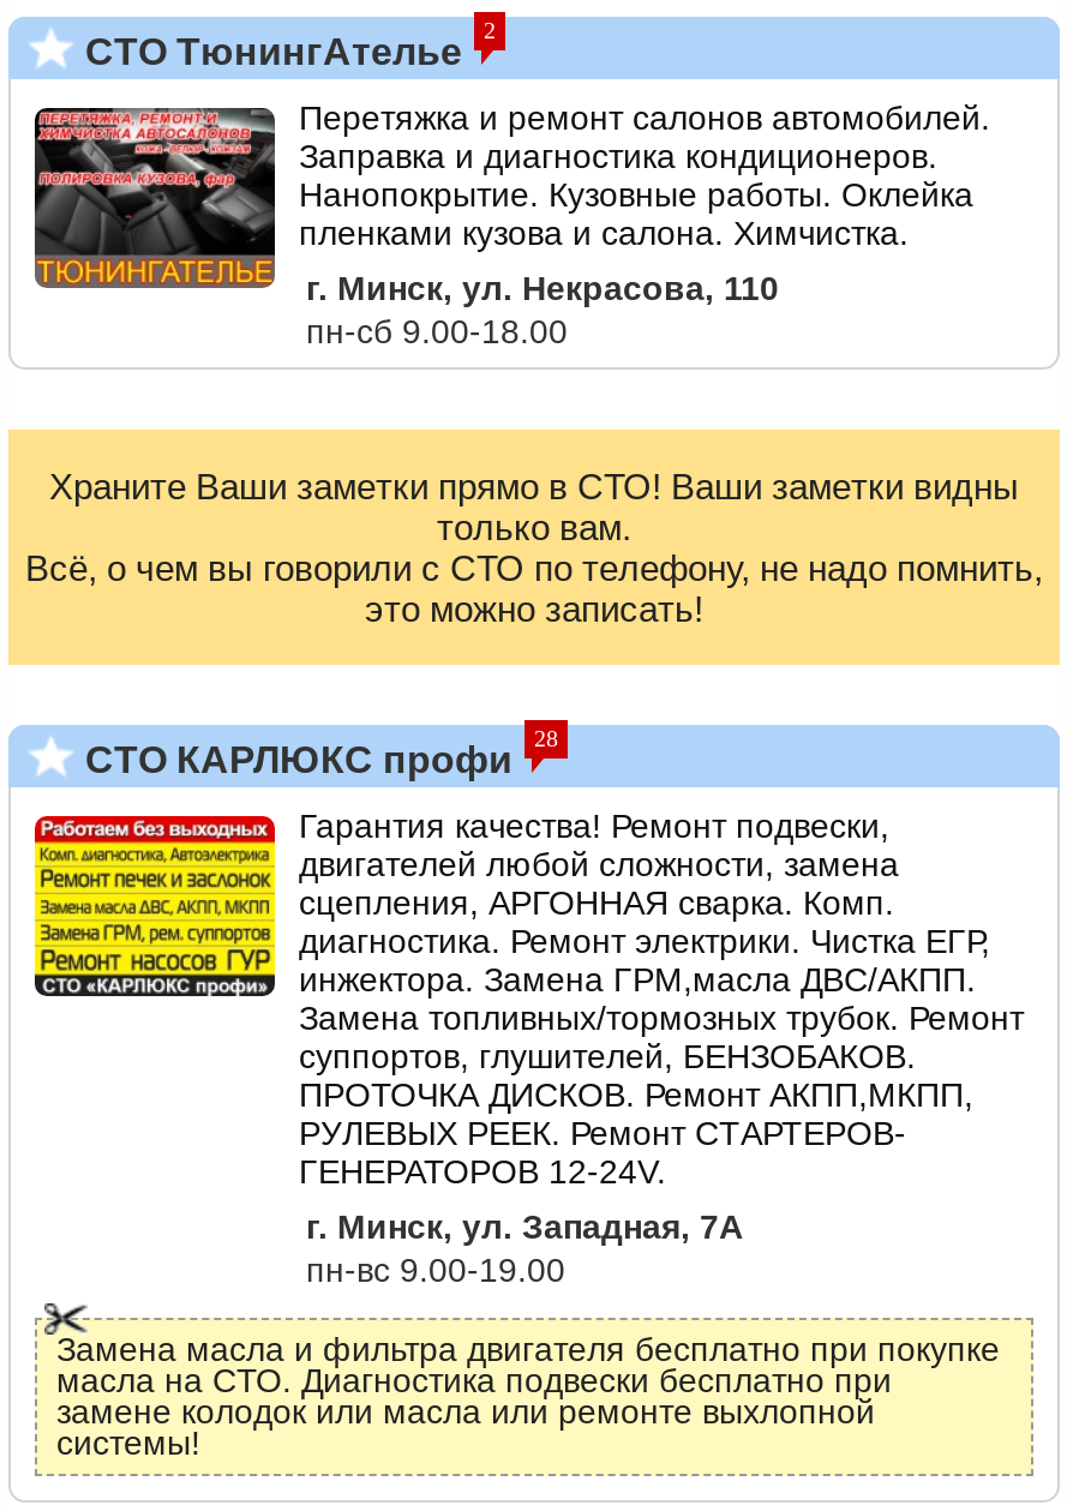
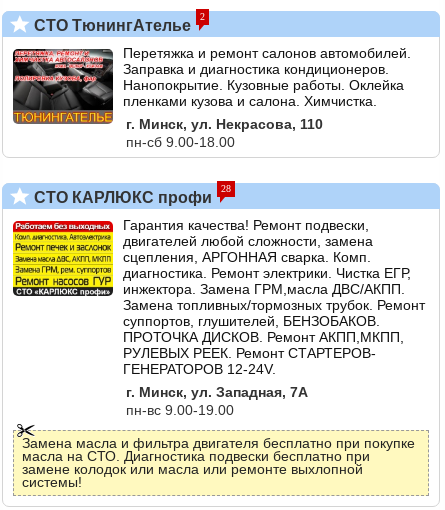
[25,466,1043,629] Храните Ваши заметки прямо в СТО! Ваши заметки видны | только вам. | Всё, о чем вы говорили с СТО по телефону, не надо помнить, | это можно записать! -> none

